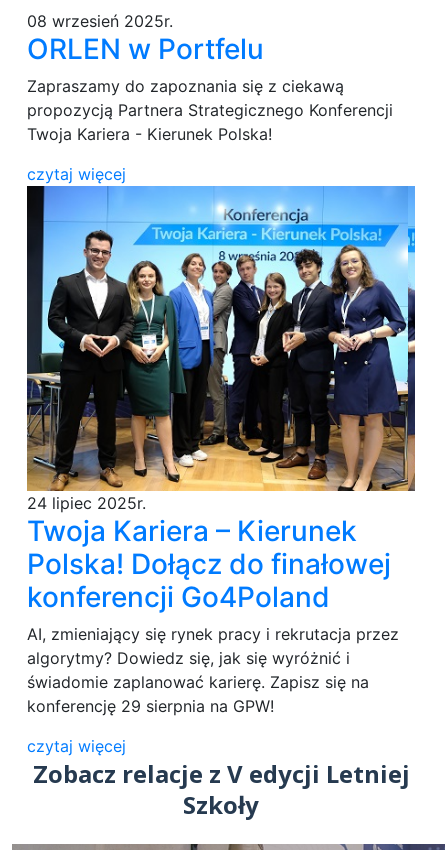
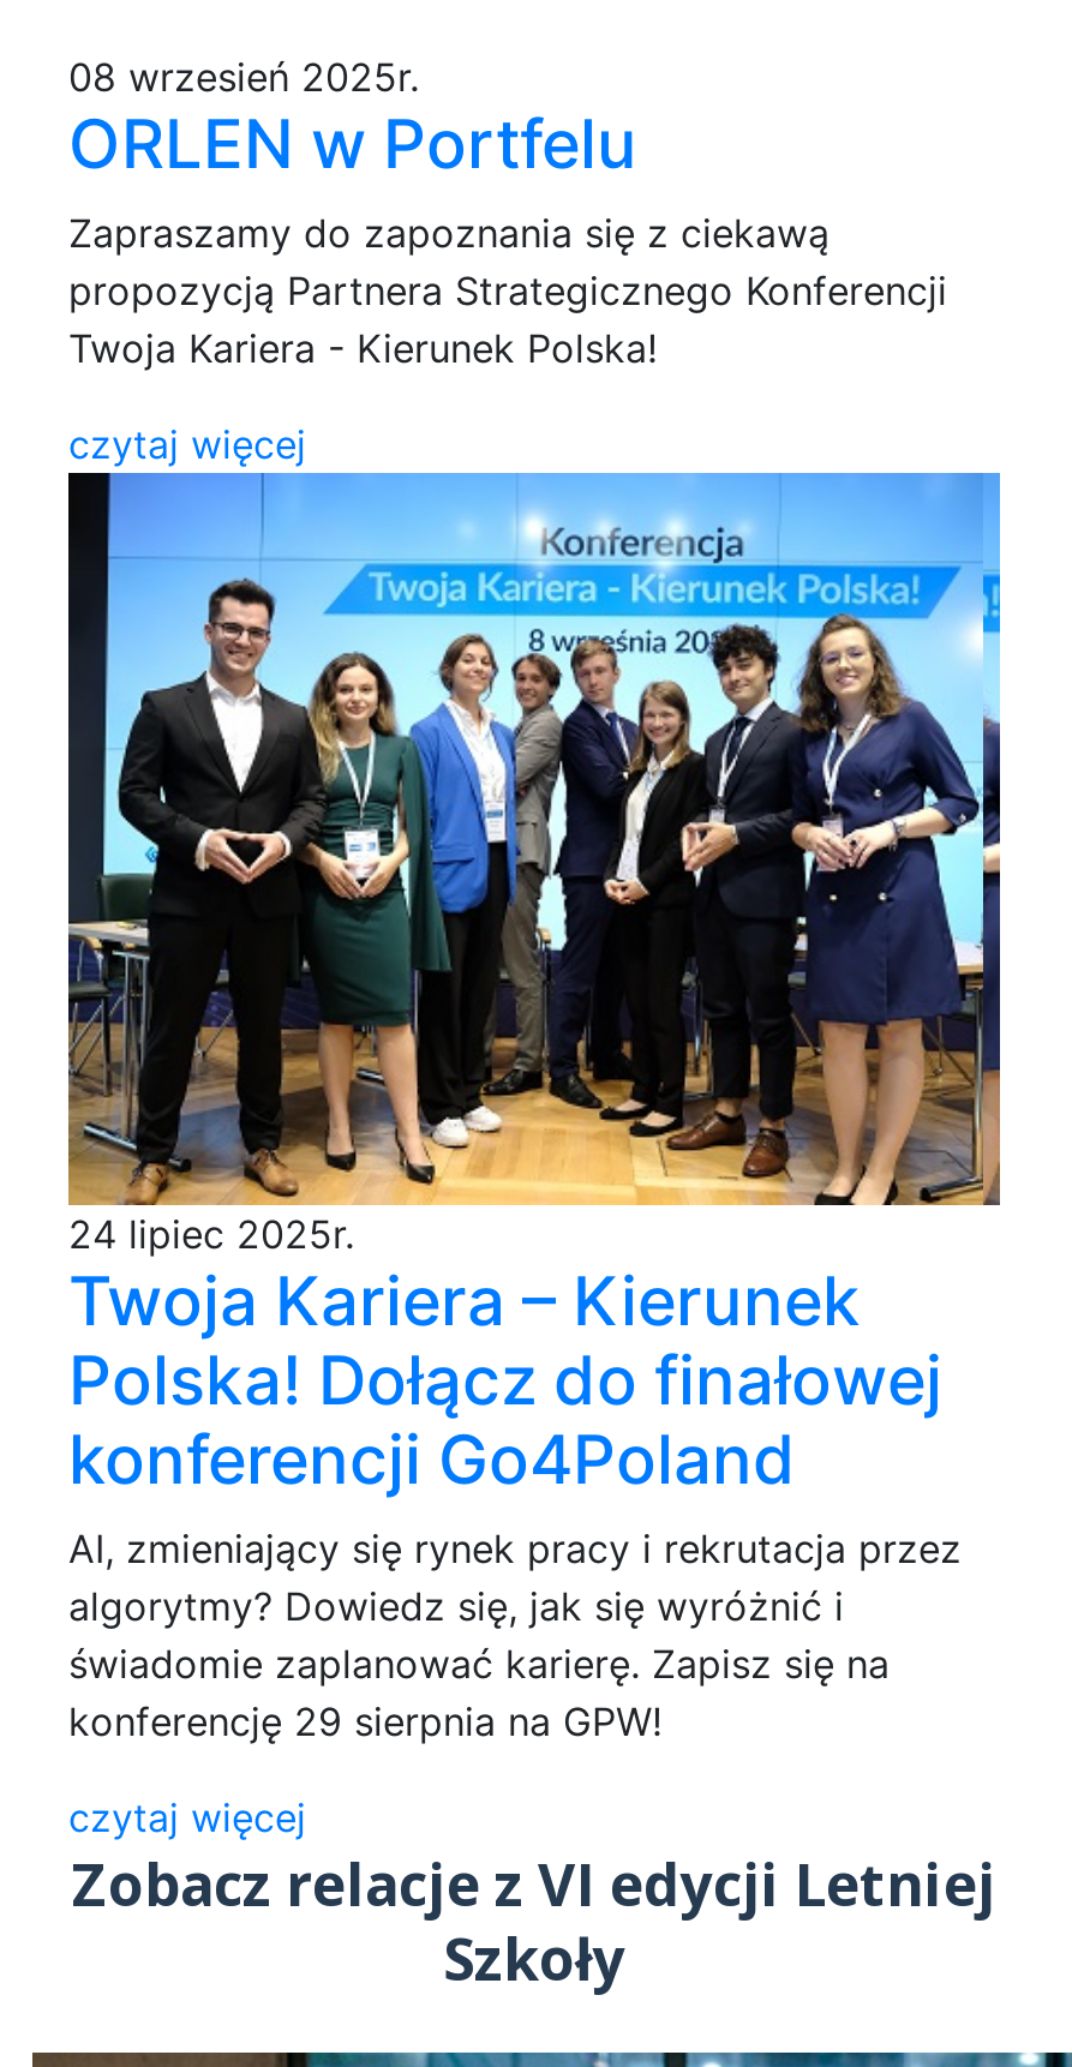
[32,756,409,789] Zobacz relacje z V edycji Letniej -> [72,1843,996,1922] Zobacz relacje z VI edycji Letniej

